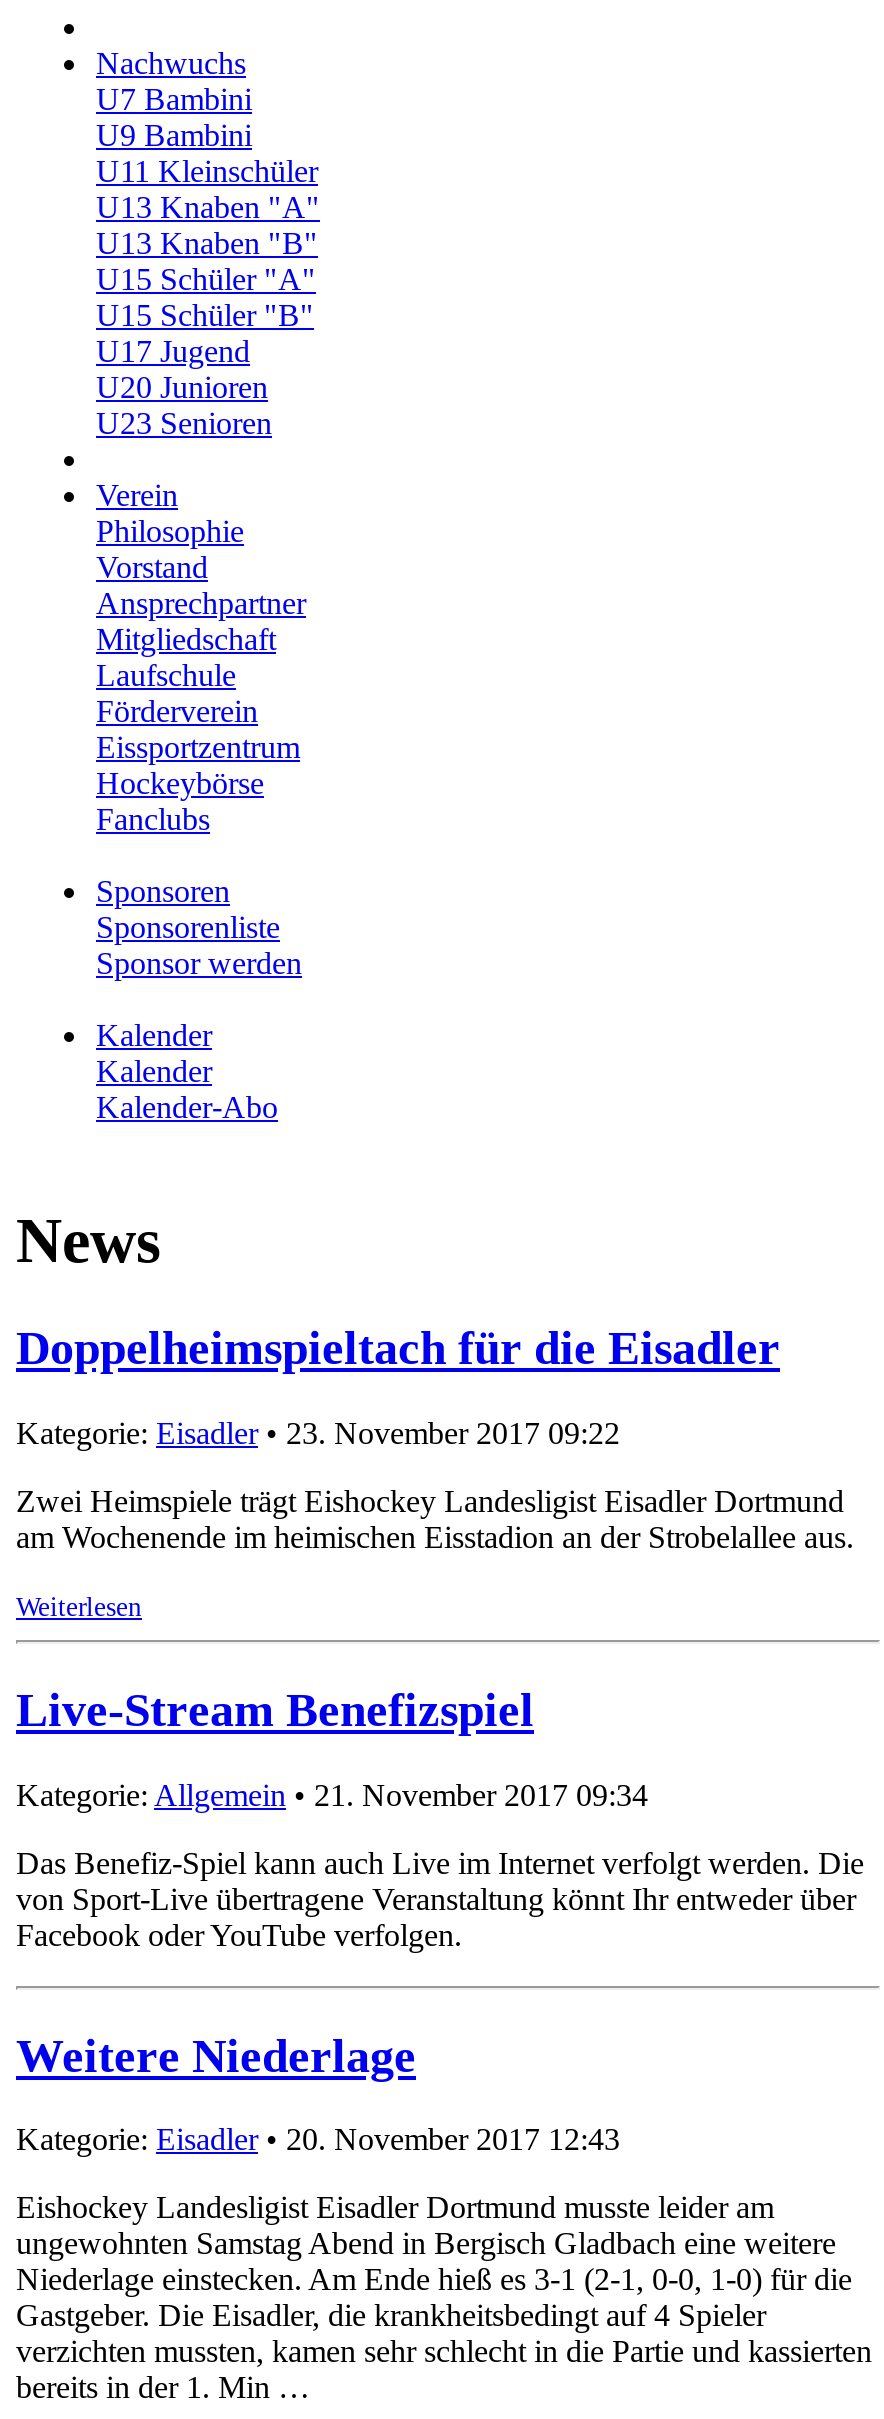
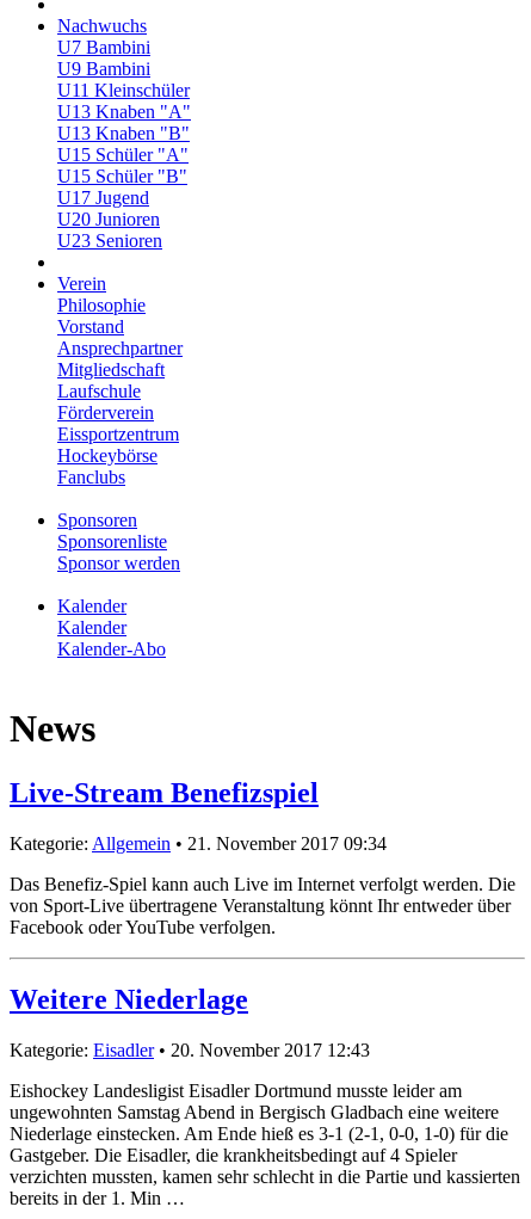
[16,1322,854,1622] Doppelheimspieltach für die Eisadler | Kategorie: Eisadler • 23. November 2017 09:22 | Zwei Heimspiele trägt Eishockey Landesligist Eisadler Dortmund | am Wochenende im heimischen Eisstadion an der Strobelallee aus. | Weiterlesen -> none

